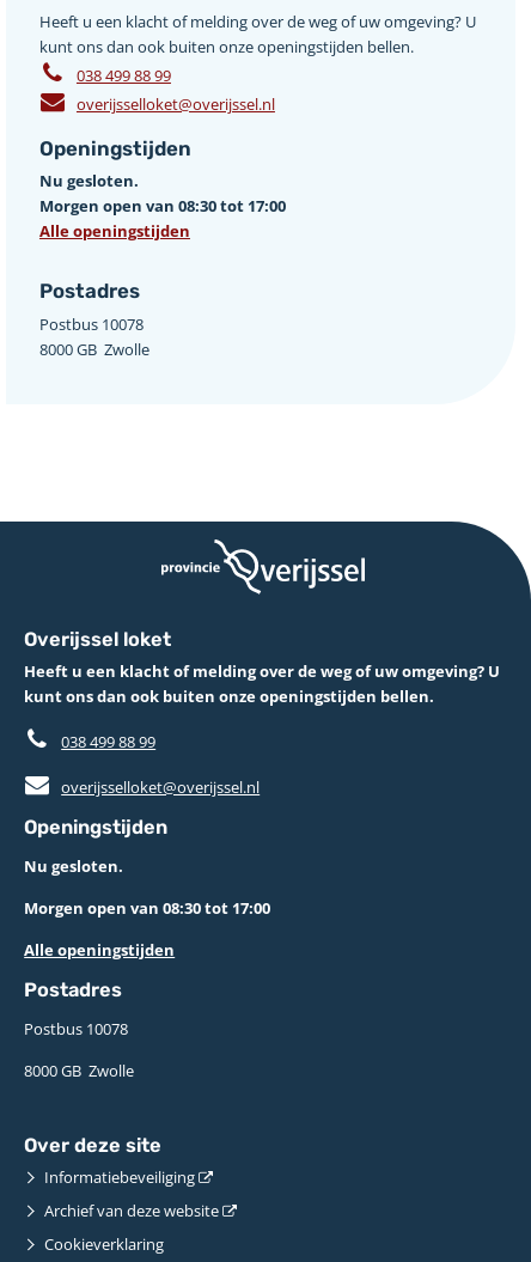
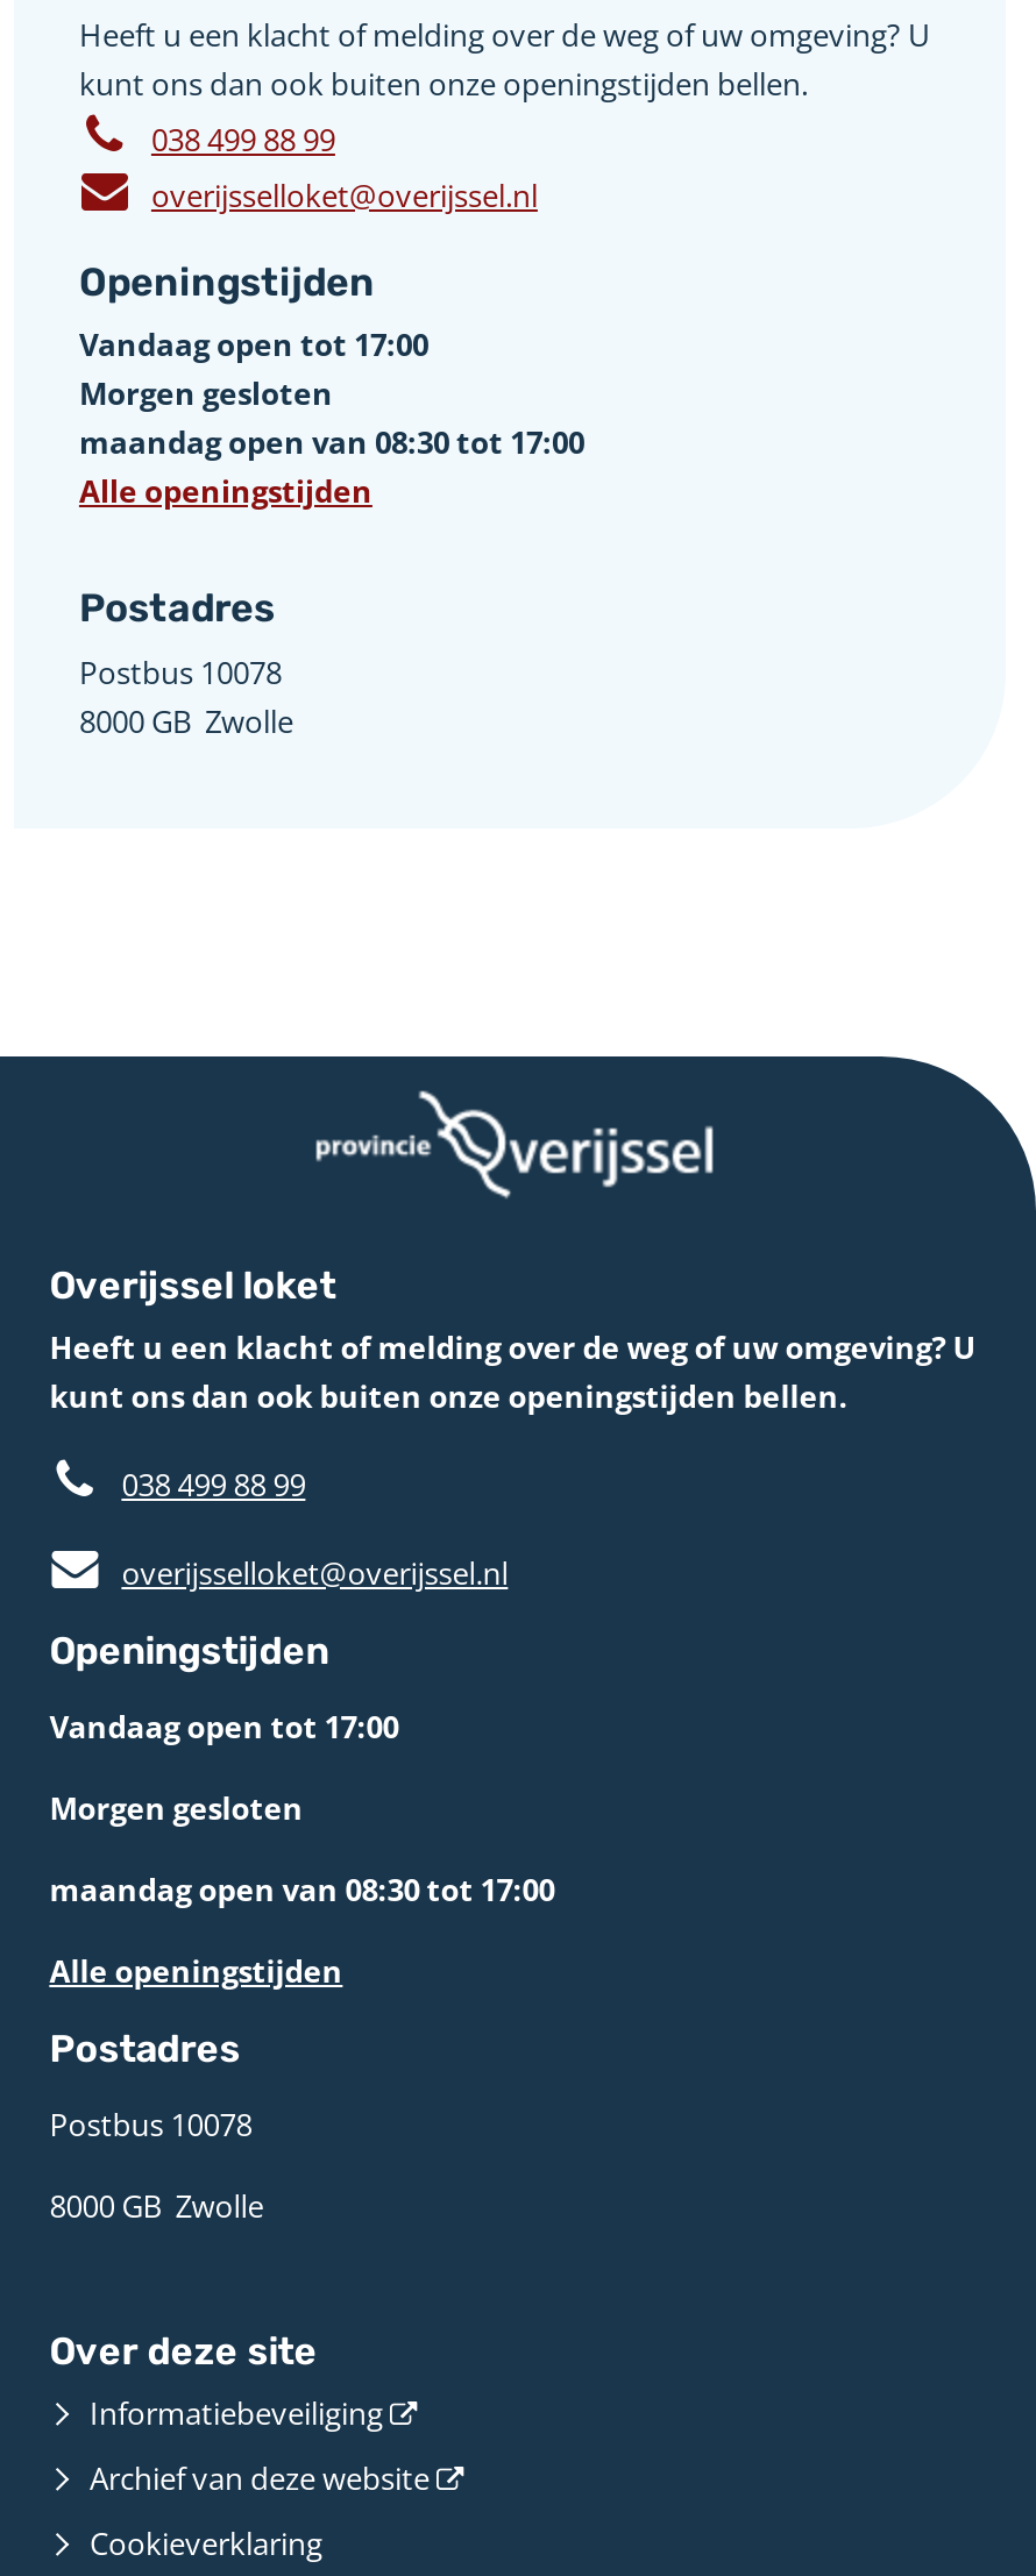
[39,170,286,217] Nu gesloten. | Morgen open van 08:30 tot 17:00 -> [79,324,584,464] Vandaag open tot 17:00 | Morgen gesloten | maandag open van 08:30 tot 17:00
[24,855,271,919] Nu gesloten. | Morgen open van 08:30 tot 17:00 -> [49,1706,555,1911] Vandaag open tot 17:00 | Morgen gesloten | maandag open van 08:30 tot 17:00

